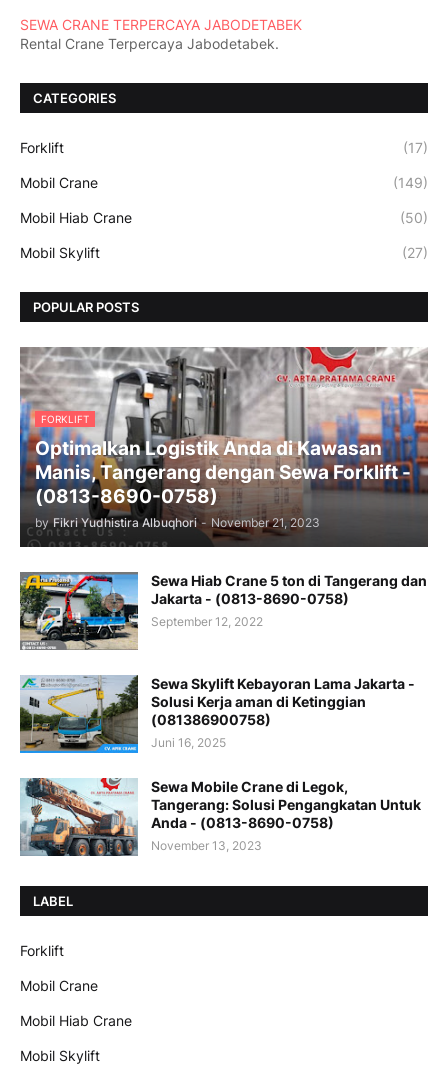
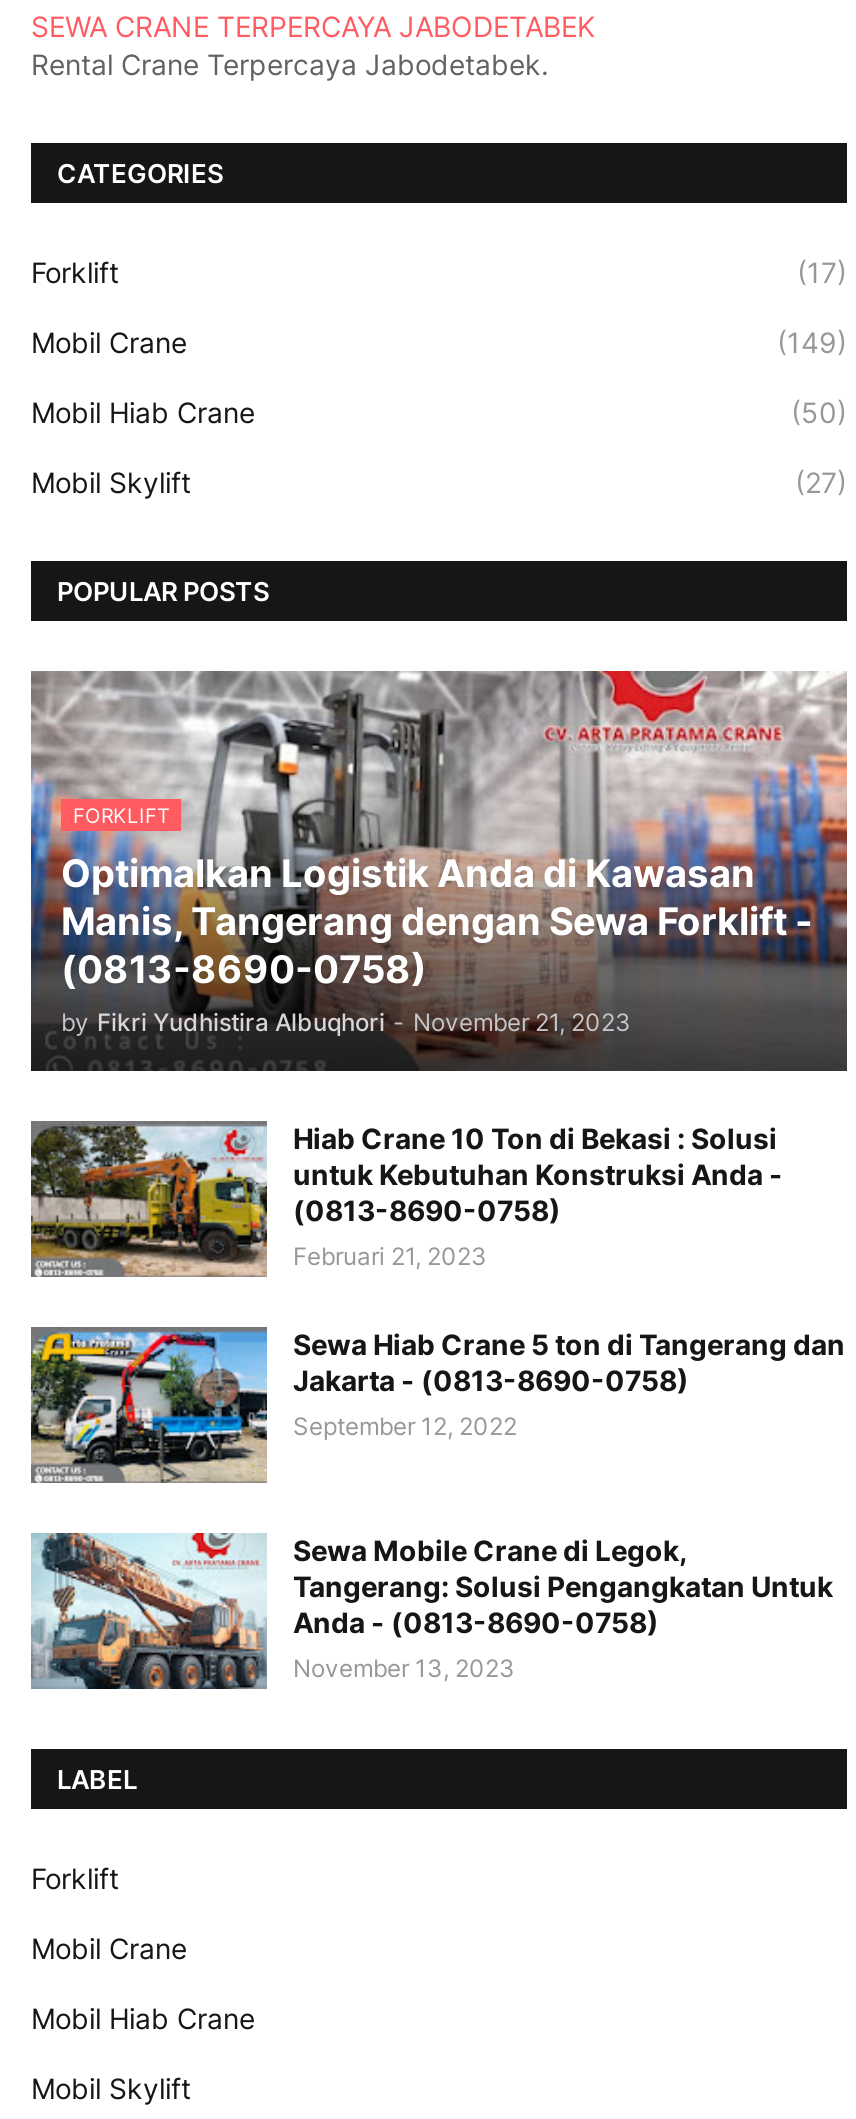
none -> [31,1121,783,1275] [image] | Hiab Crane 10 Ton di Bekasi : Solusi | untuk Kebutuhan Konstruksi Anda - | (0813-8690-0758) | Februari 21, 2023
moved [18,572,427,651] -> [27,1327,845,1485]: [image] | Sewa Hiab Crane 5 ton di Tangerang dan | Jakarta - (0813-8690-0758) | September 12, 2022
[20,675,415,754] [image] | Sewa Skylift Kebayoran Lama Jakarta - | Solusi Kerja aman di Ketinggian | (081386900758) | Juni 16, 2025 -> none

